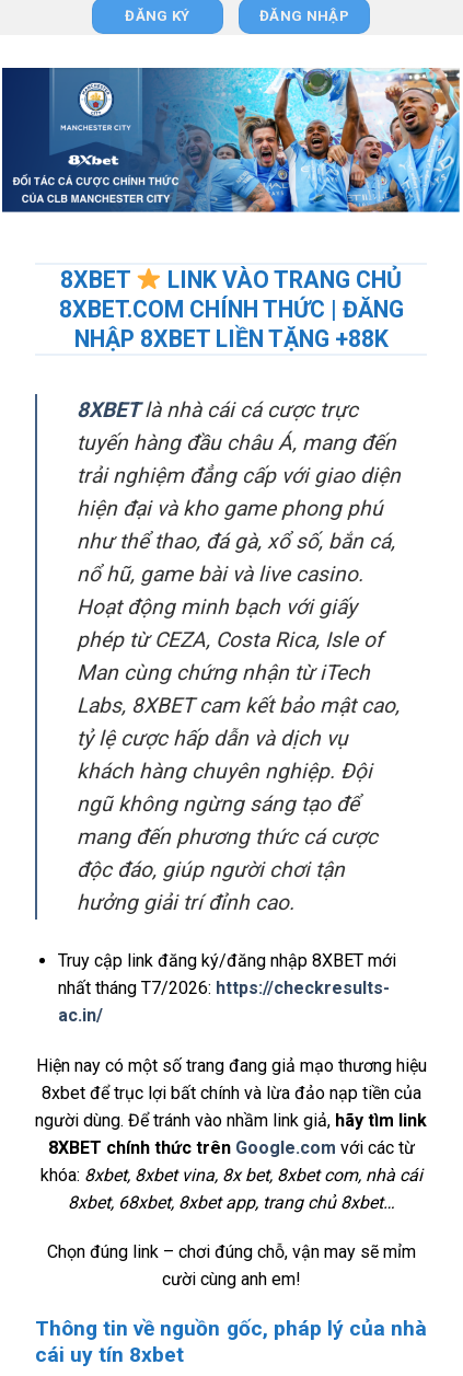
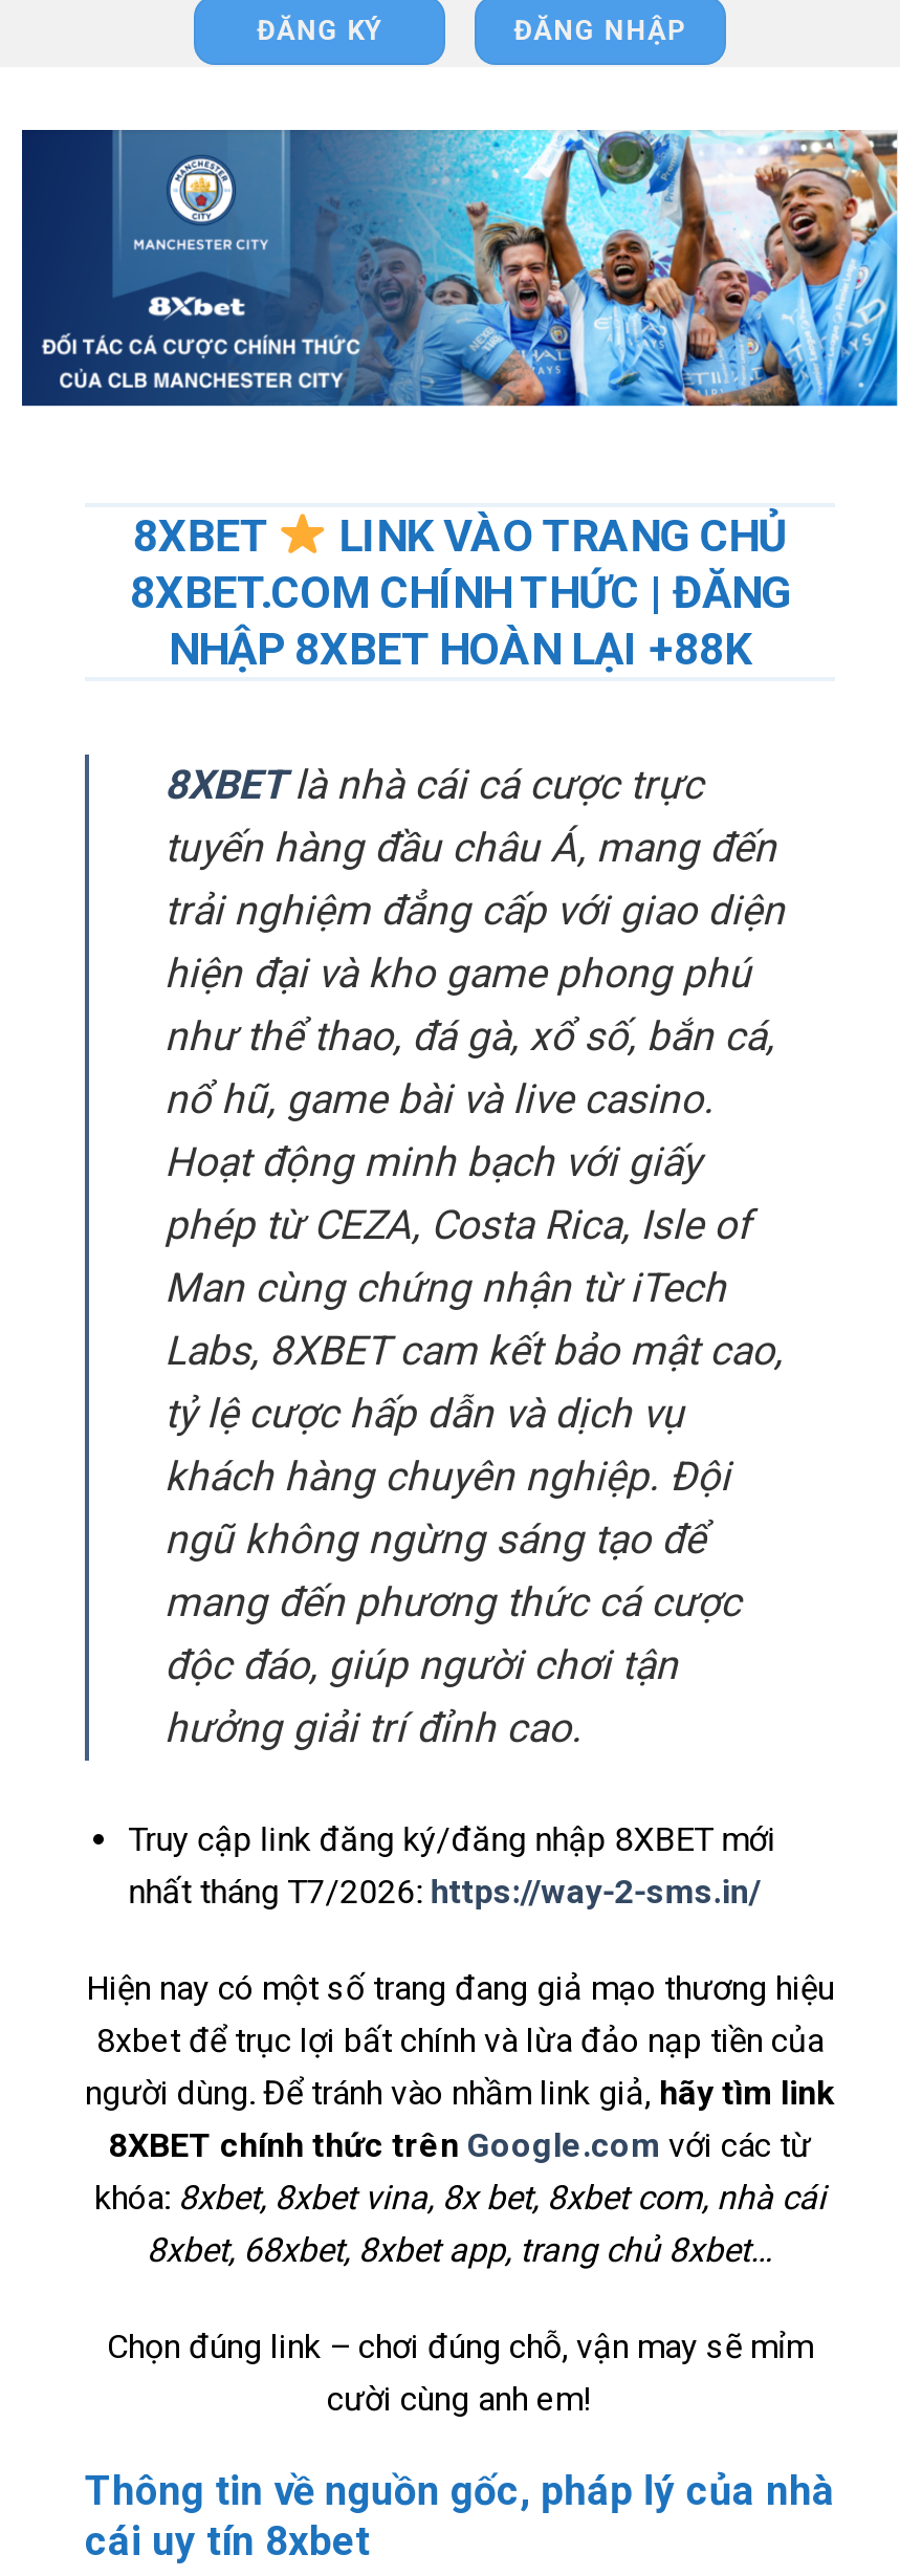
[74,325,388,352] NHẬP 8XBET LIỀN TẶNG +88K -> [169,622,751,674] NHẬP 8XBET HOÀN LẠI +88K
[58,977,389,1025] nhất tháng T7/2026: https://checkresults- | ac.in/ -> [128,1872,761,1912] nhất tháng T7/2026: https://way-2-sms.in/

